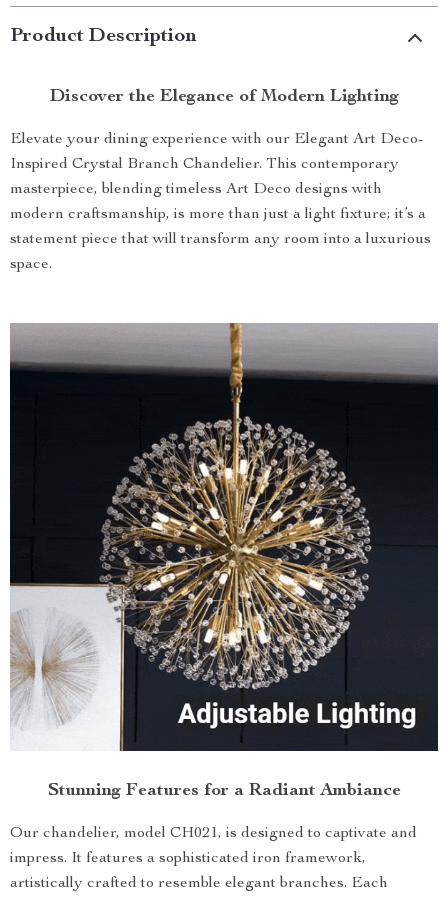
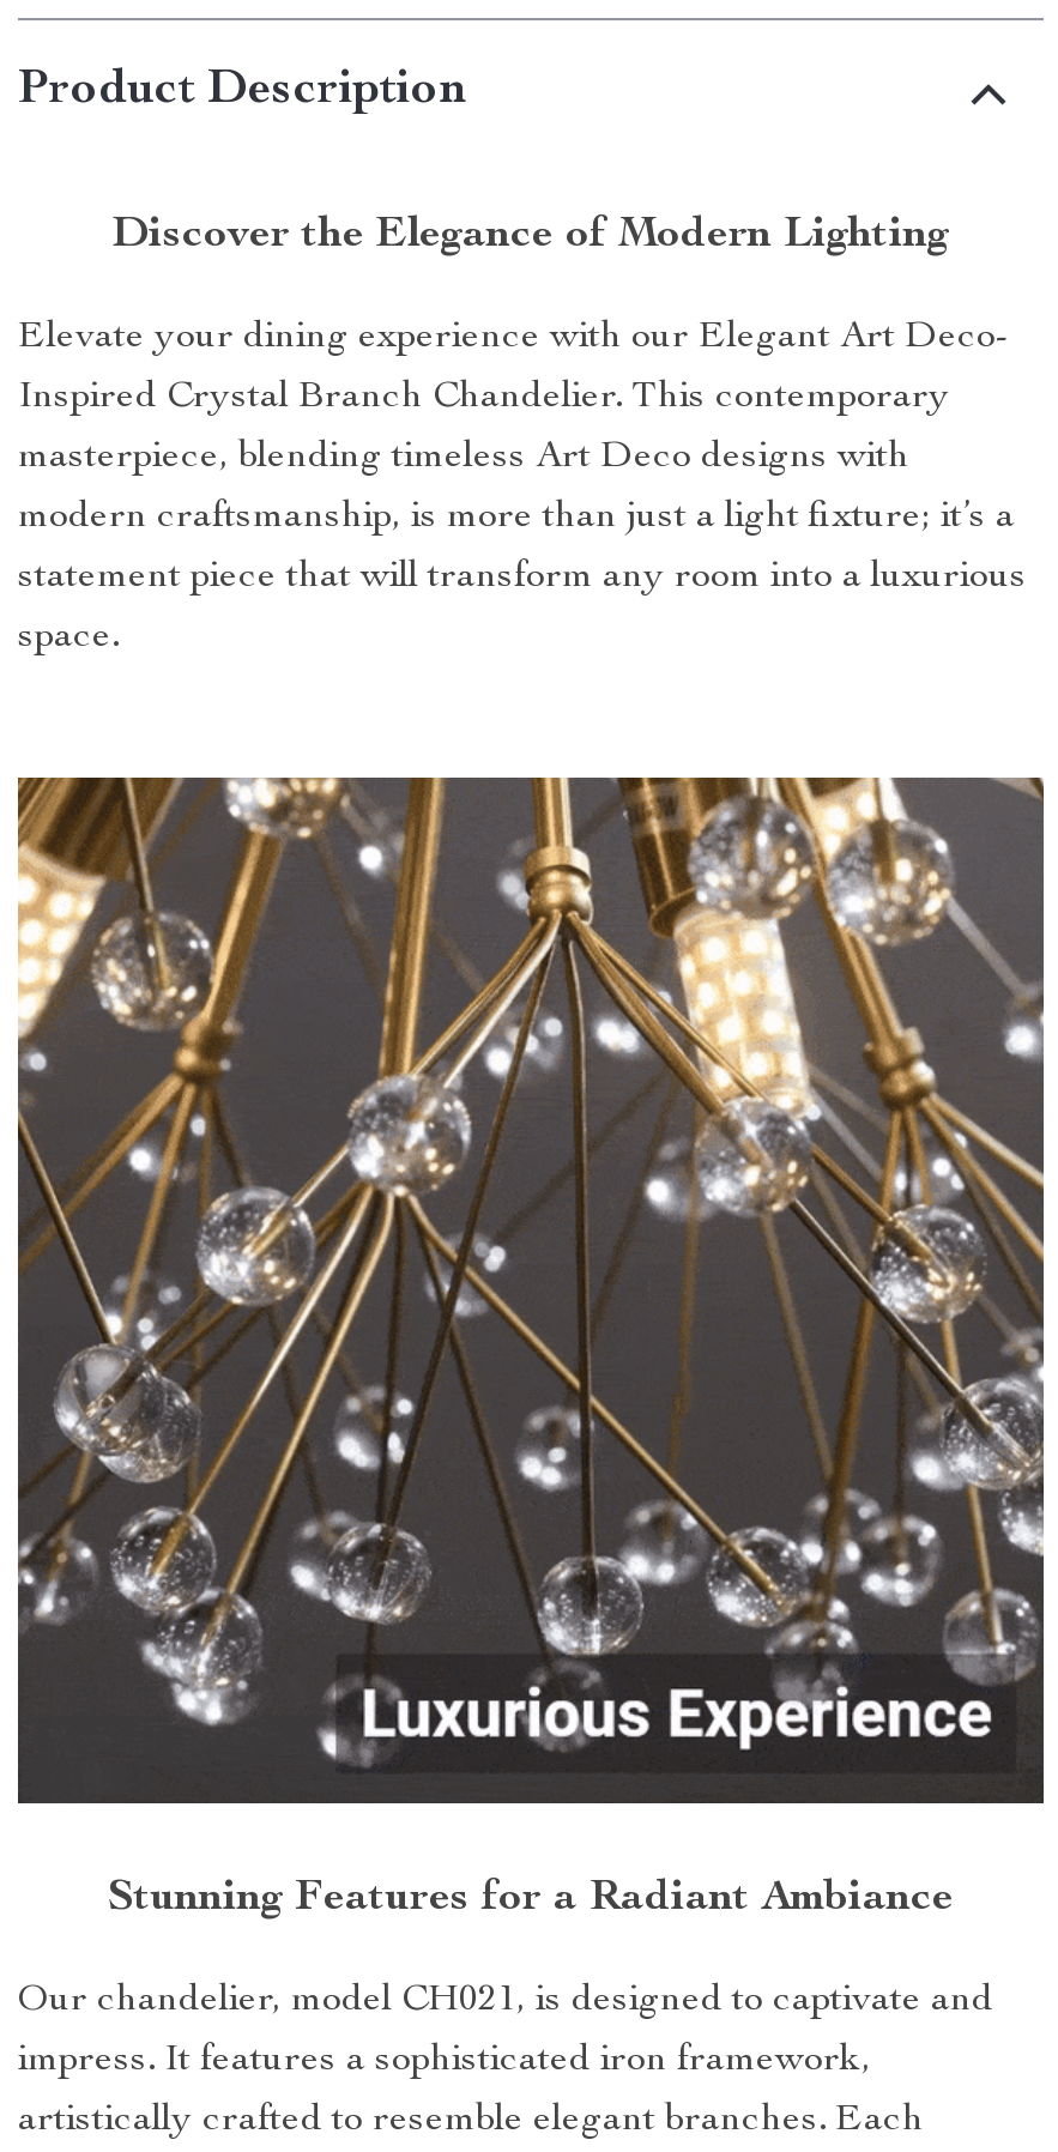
[9,323,439,751] [image] -> [16,775,1046,1806] [image]

